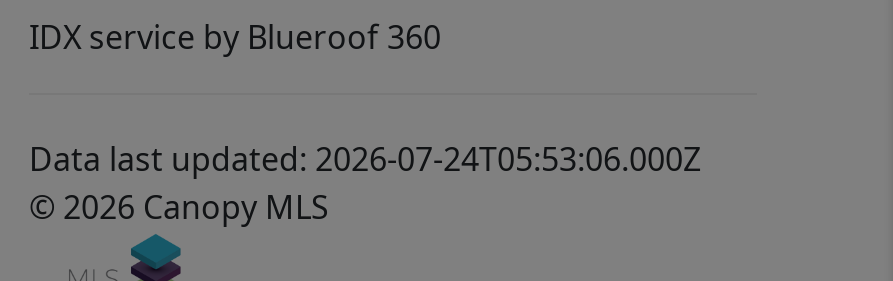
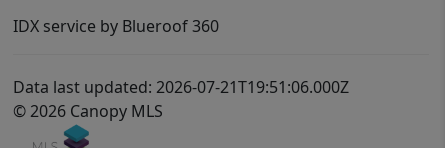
[29,137,701,181] Data last updated: 2026-07-24T05:53:06.000Z -> [13,76,349,98] Data last updated: 2026-07-21T19:51:06.000Z

